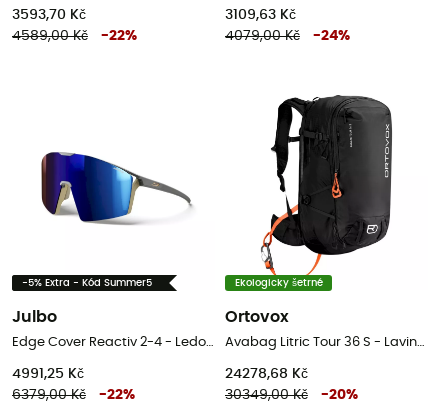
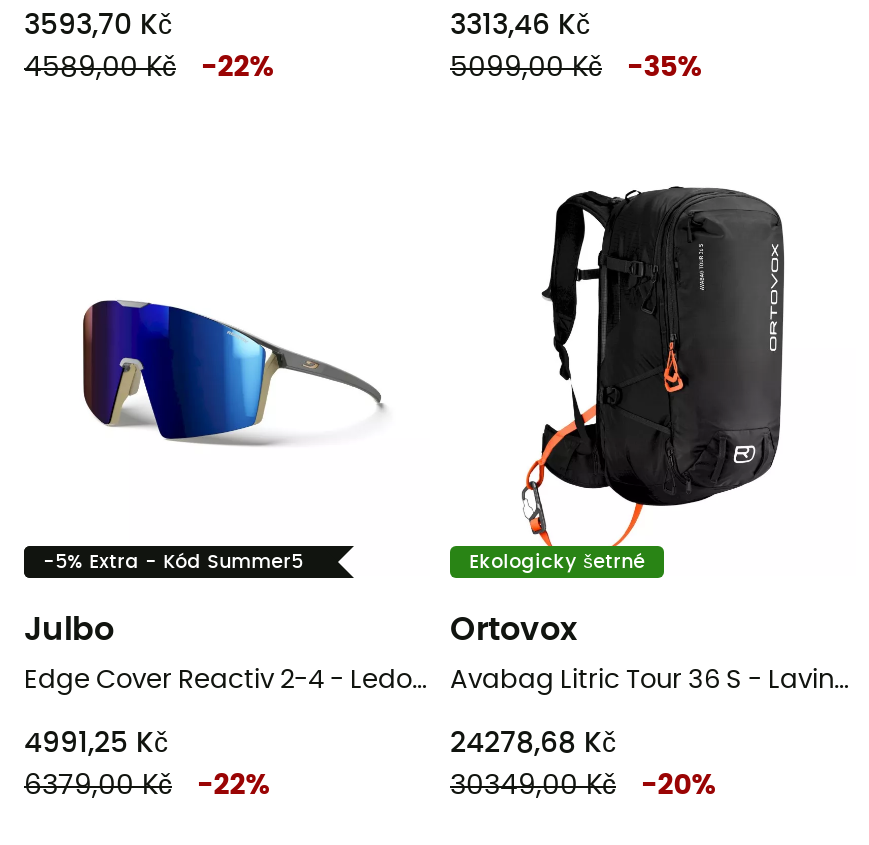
[225,8,296,22] 3109,63 Kč -> [450,13,590,41] 3313,46 Kč
[225,29,300,43] 4079,00 Kč -> [450,55,602,83] 5099,00 Kč
[313,29,350,43] -24% -> [628,55,702,83] -35%

